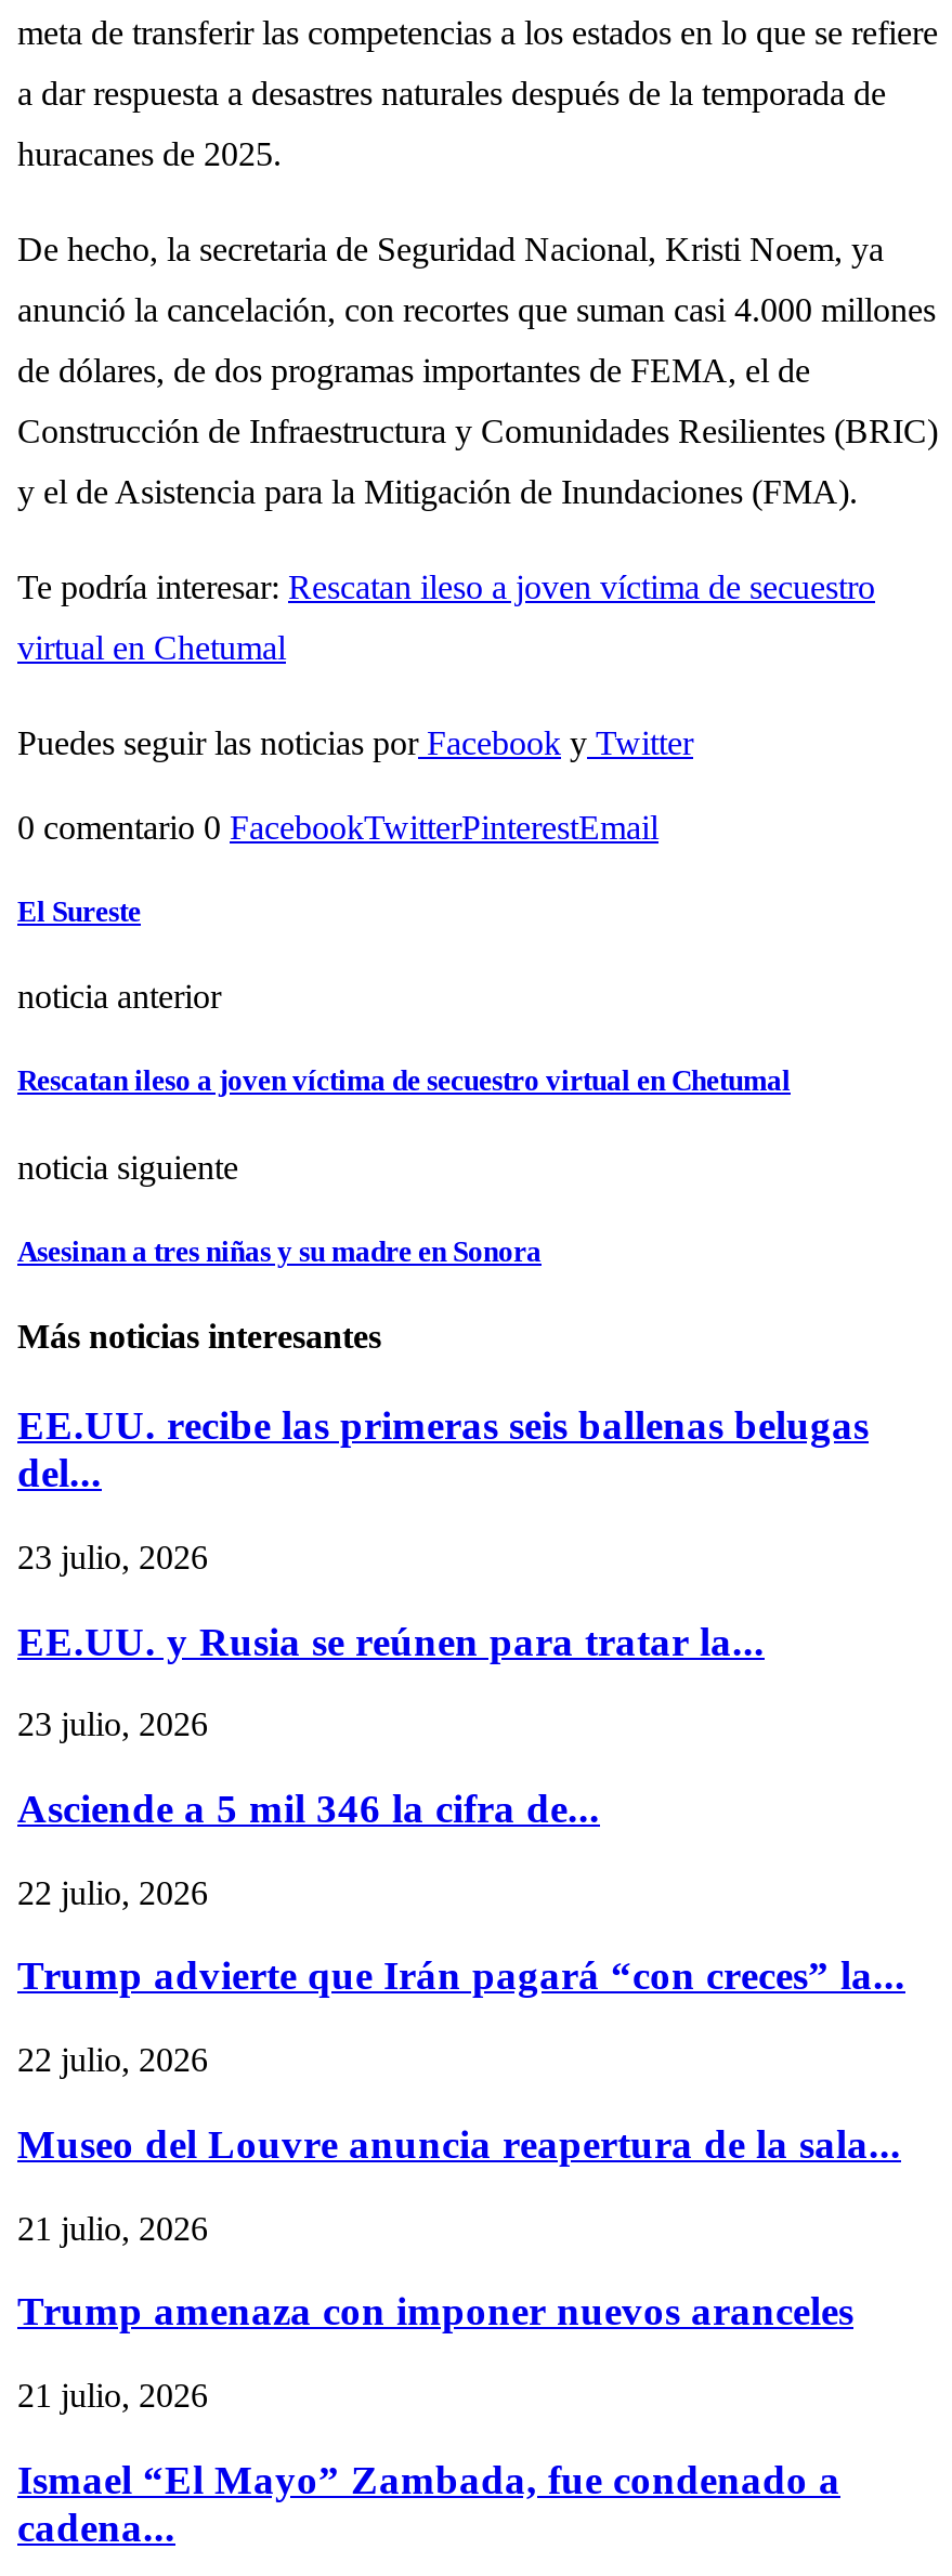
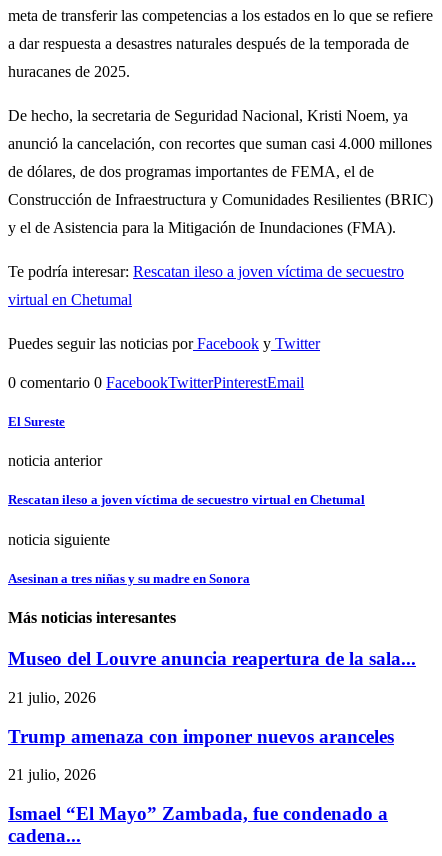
[17,1402,905,2078] EE.UU. recibe las primeras seis ballenas belugas | del... | 23 julio, 2026 | EE.UU. y Rusia se reúnen para tratar la... | 23 julio, 2026 | Asciende a 5 mil 346 la cifra de... | 22 julio, 2026 | Trump advierte que Irán pagará “con creces” la... | 22 julio, 2026 -> none

